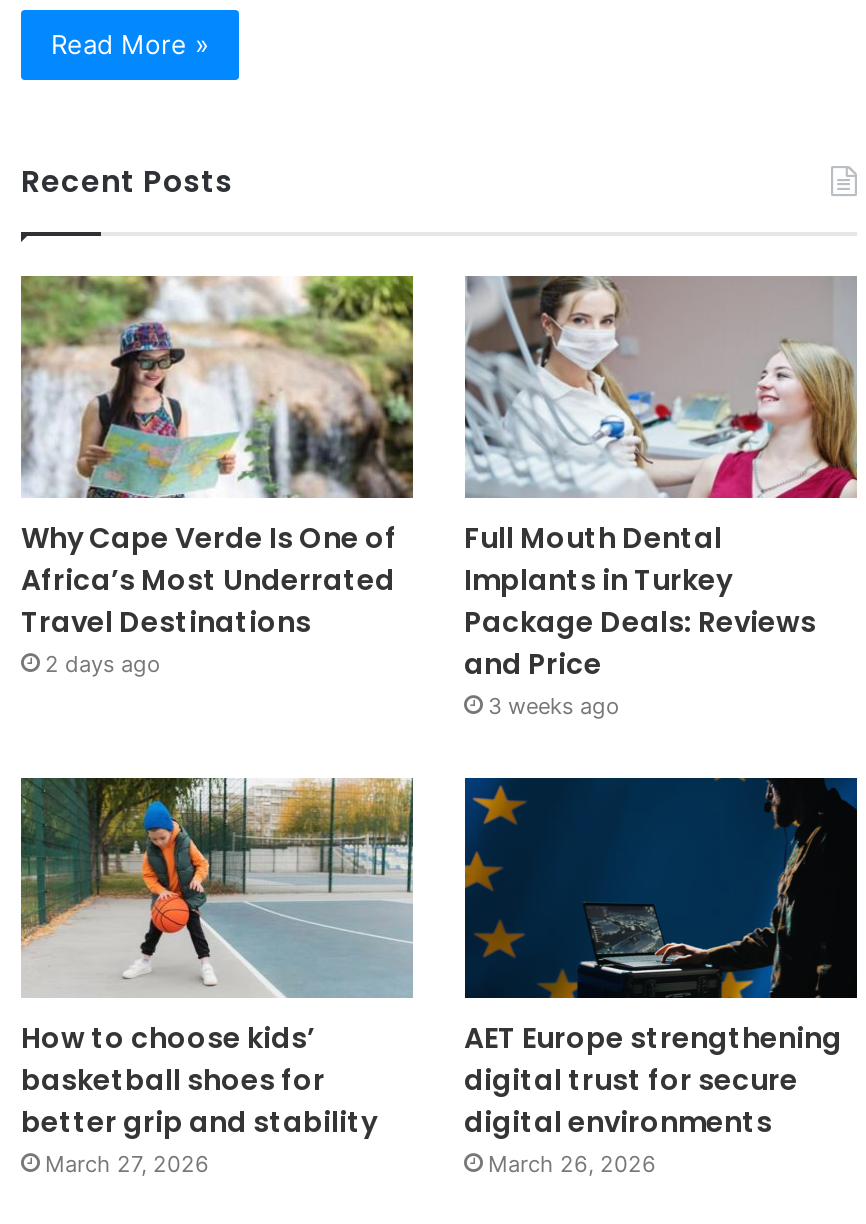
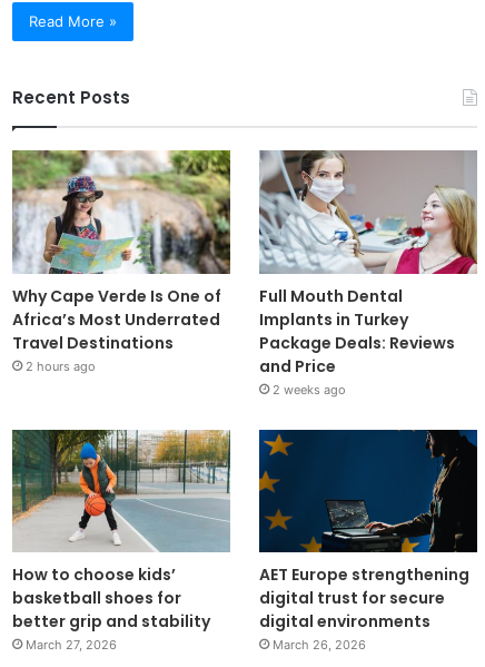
[45,649,161,677] 2 days ago -> [26,358,96,374] 2 hours ago
[488,691,620,719] 3 weeks ago -> [272,381,345,397] 2 weeks ago

